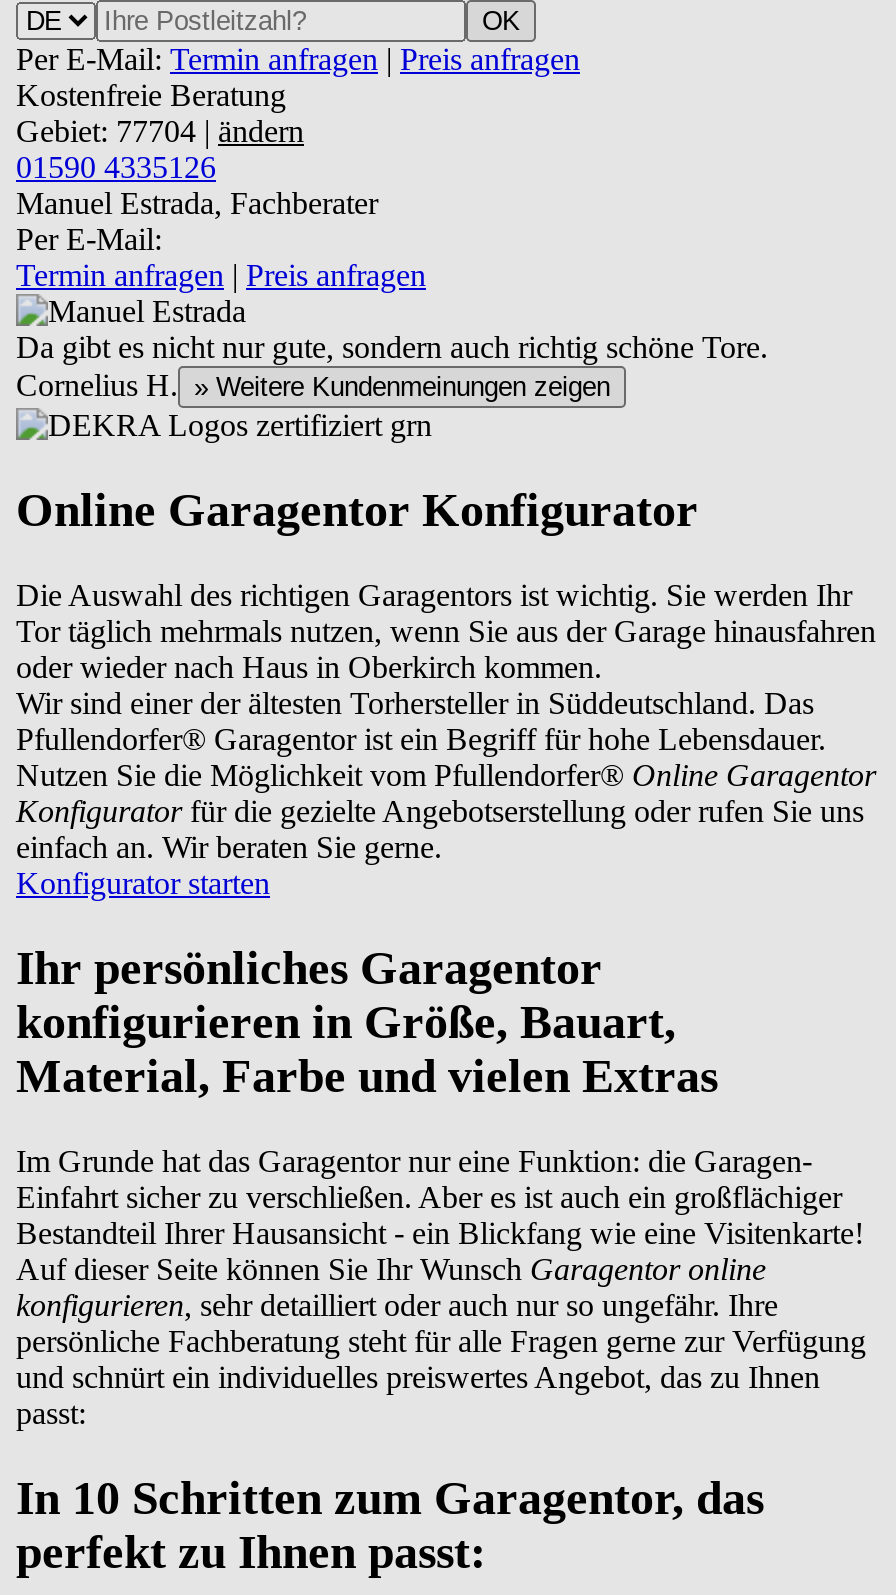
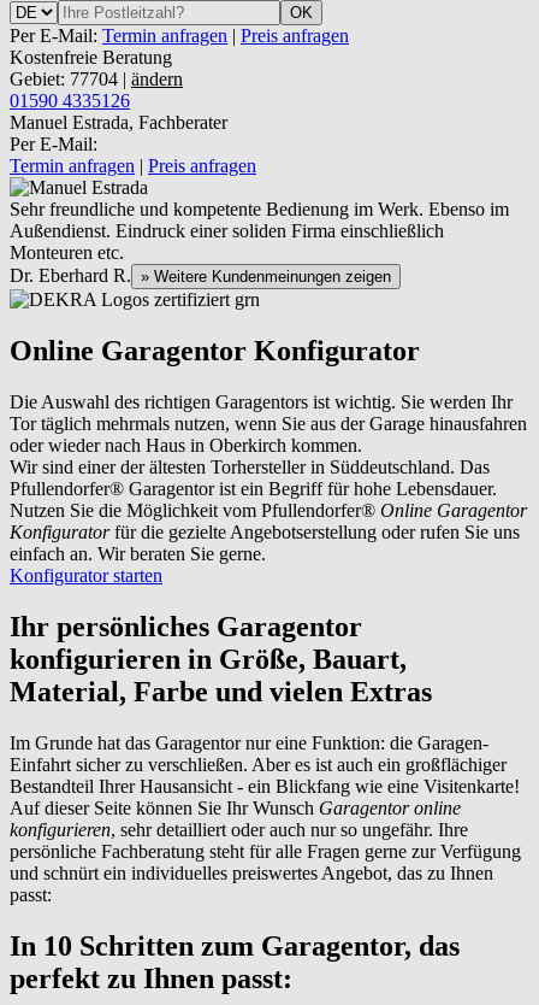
[16,330,768,402] Da gibt es nicht nur gute, sondern auch richtig schöne Tore. | Cornelius H. » Weitere Kundenmeinungen zeigen -> [10,199,509,286] Sehr freundliche und kompetente Bedienung im Werk. Ebenso im | Außendienst. Eindruck einer soliden Firma einschließlich | Monteuren etc. | Dr. Eberhard R. » Weitere Kundenmeinungen zeigen

